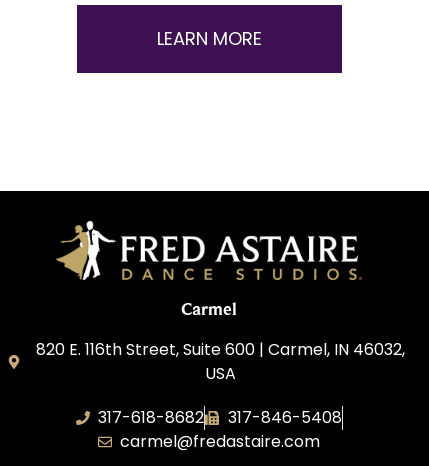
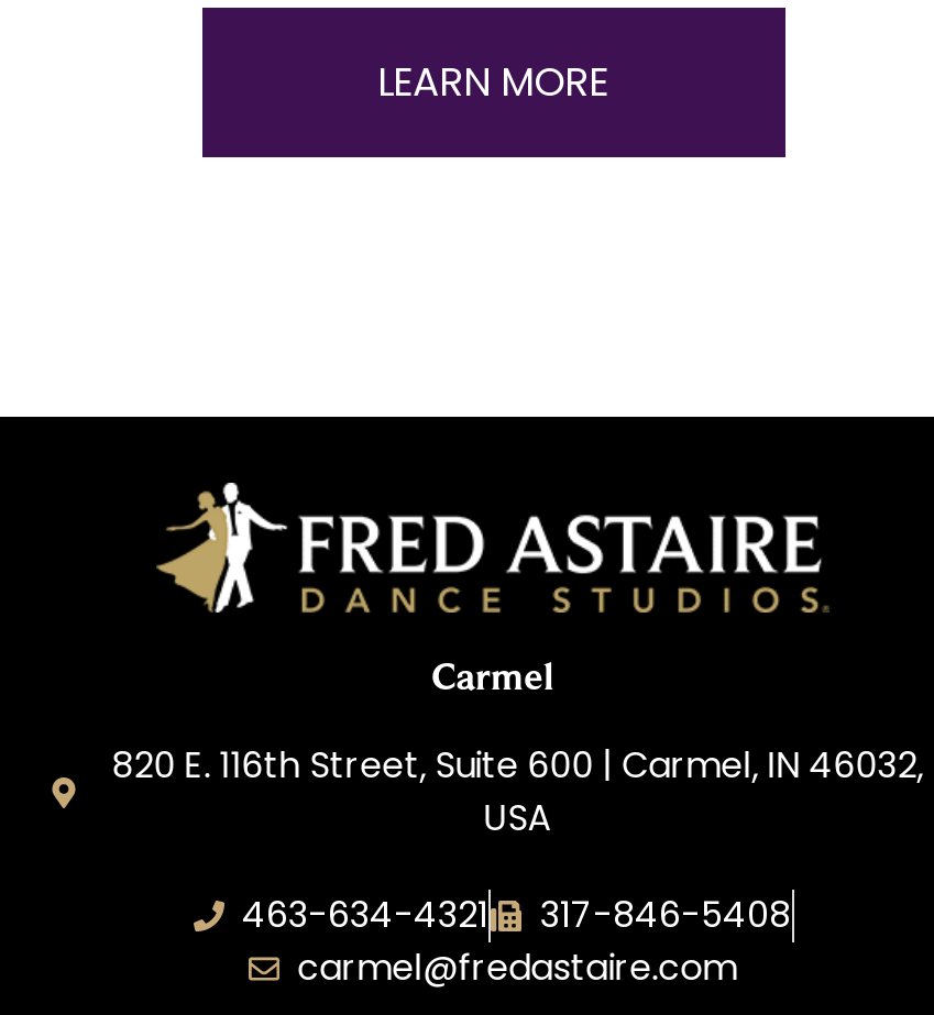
[98,406,341,429] 317-618-8682 317-846-5408 -> [242,890,791,941] 463-634-4321 317-846-5408

